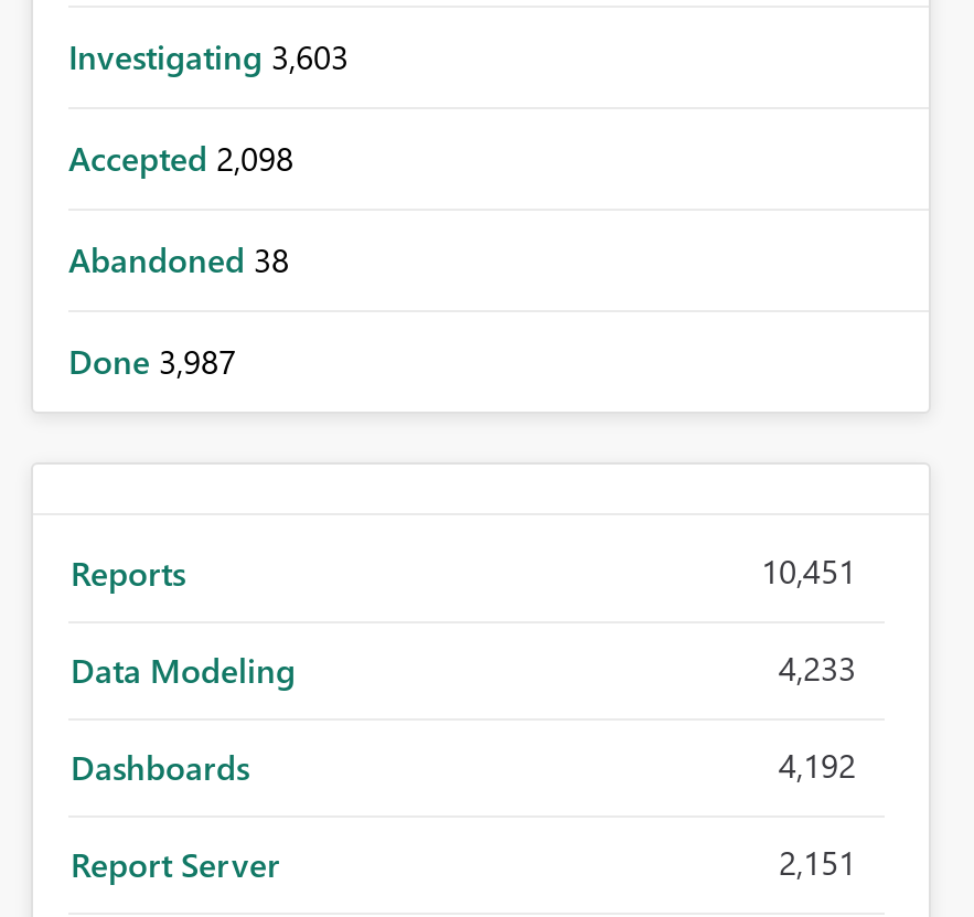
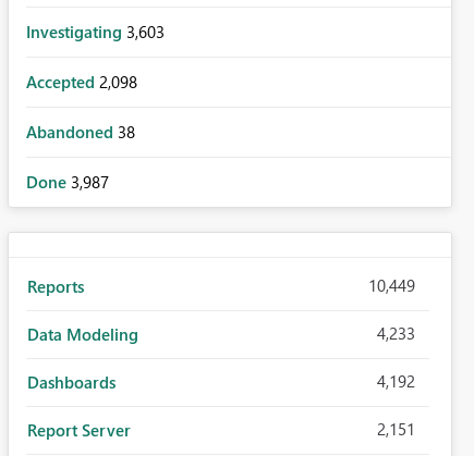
[761,549,856,593] 10,451 -> [368,275,415,296] 10,449

